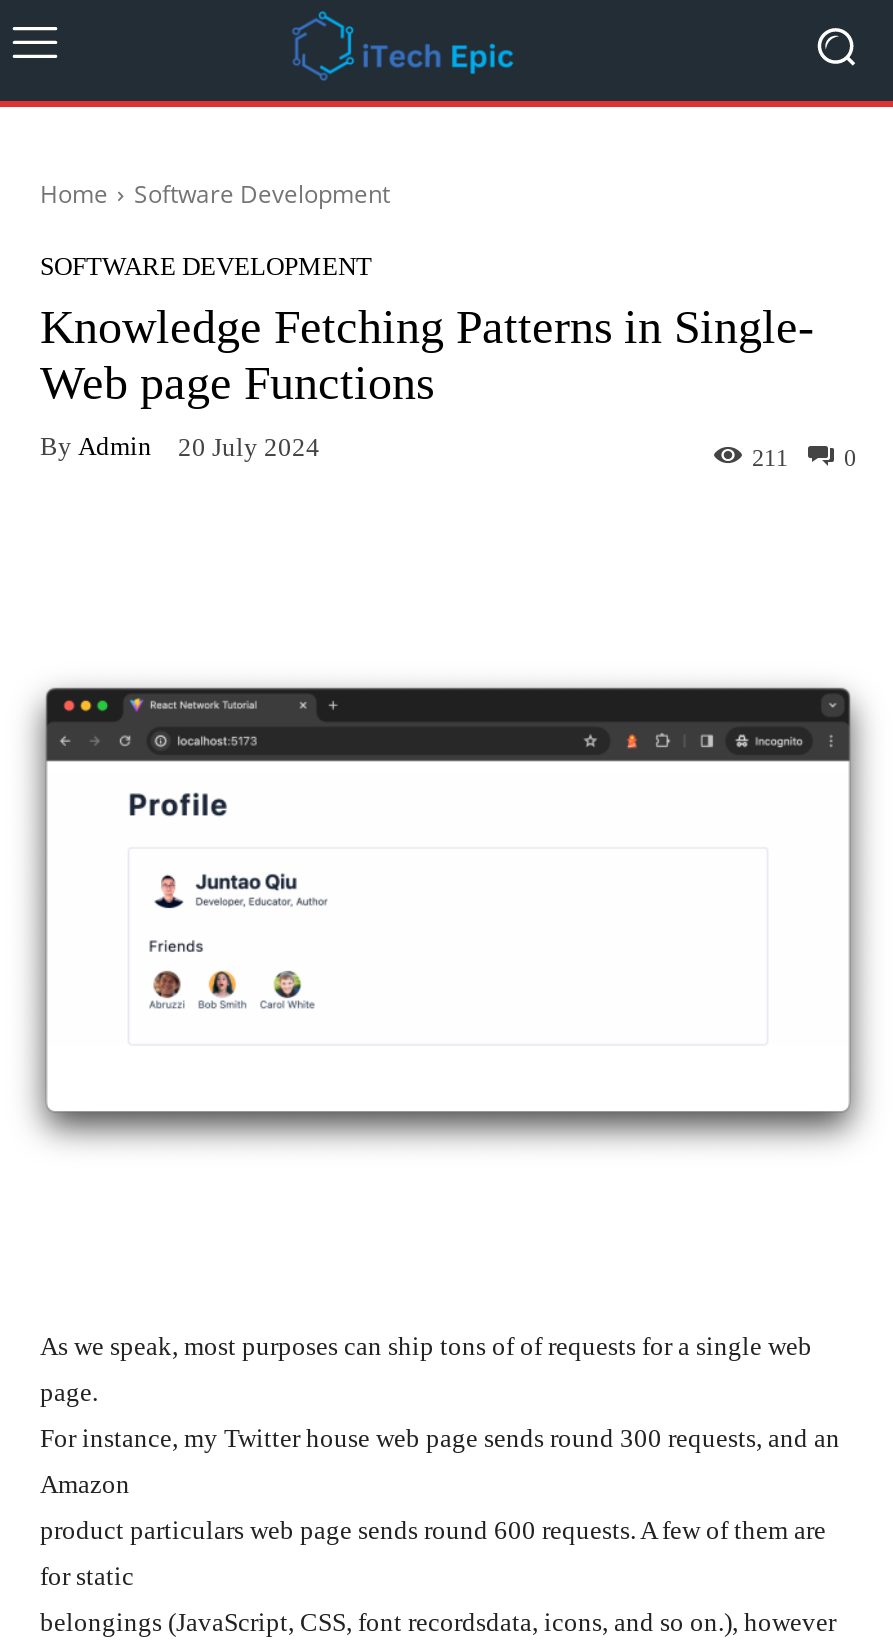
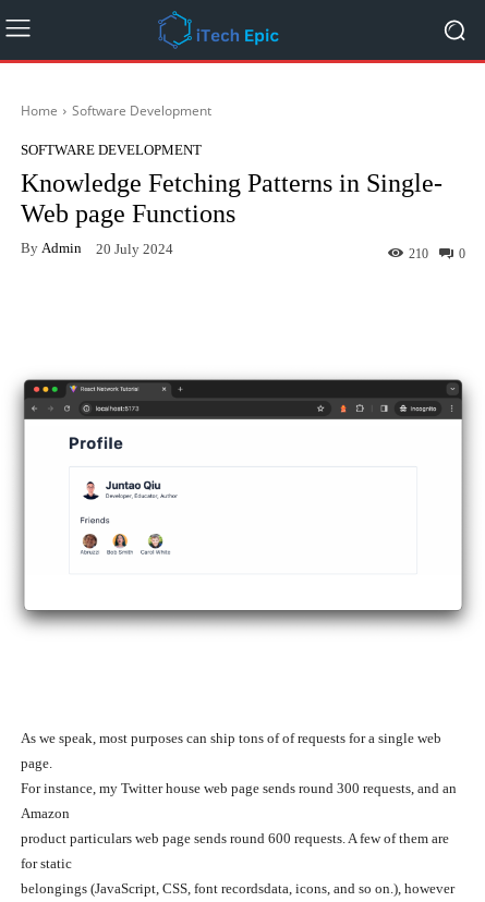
[752,443,856,471] 211 0 -> [409,246,465,262] 210 0

